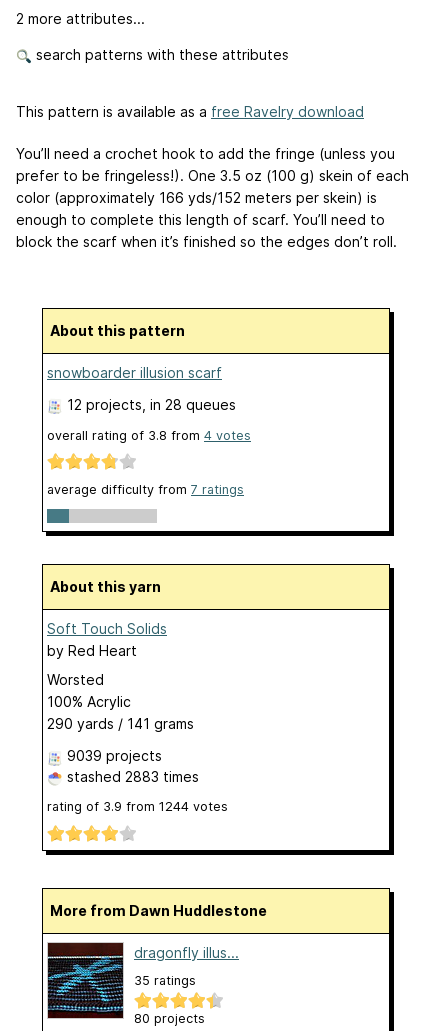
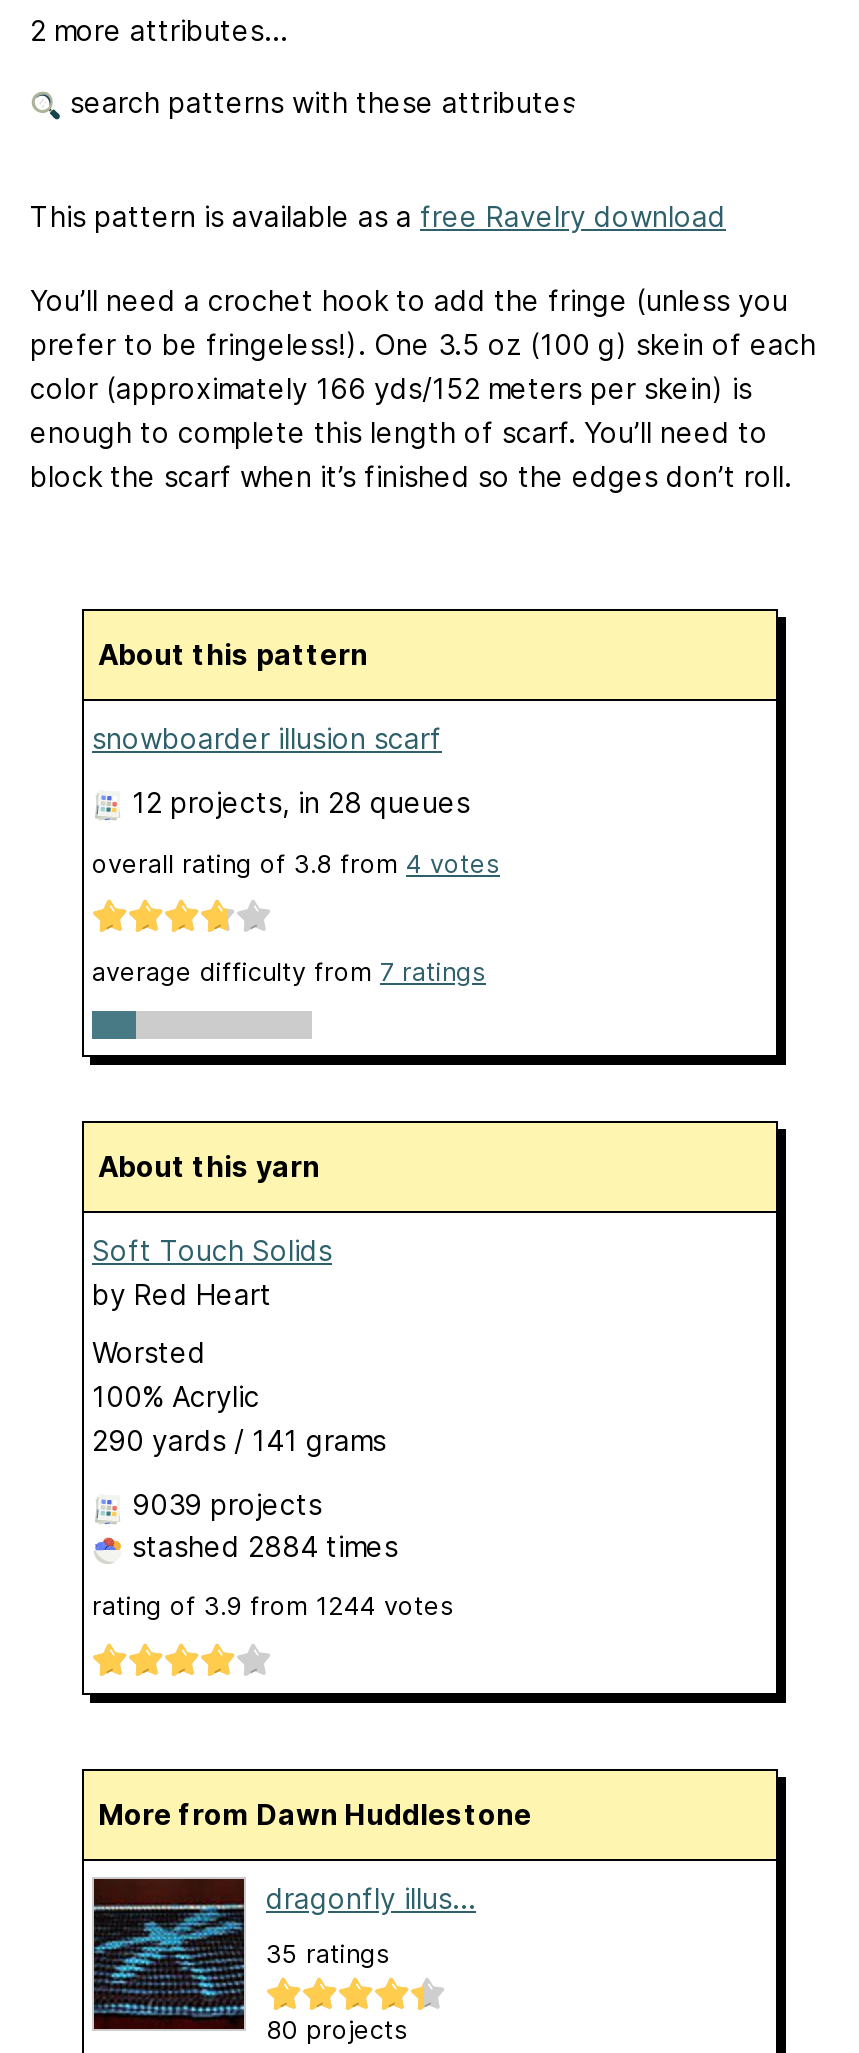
[63,768,199,785] stashed 2883 times -> [124,1530,398,1564] stashed 2884 times

